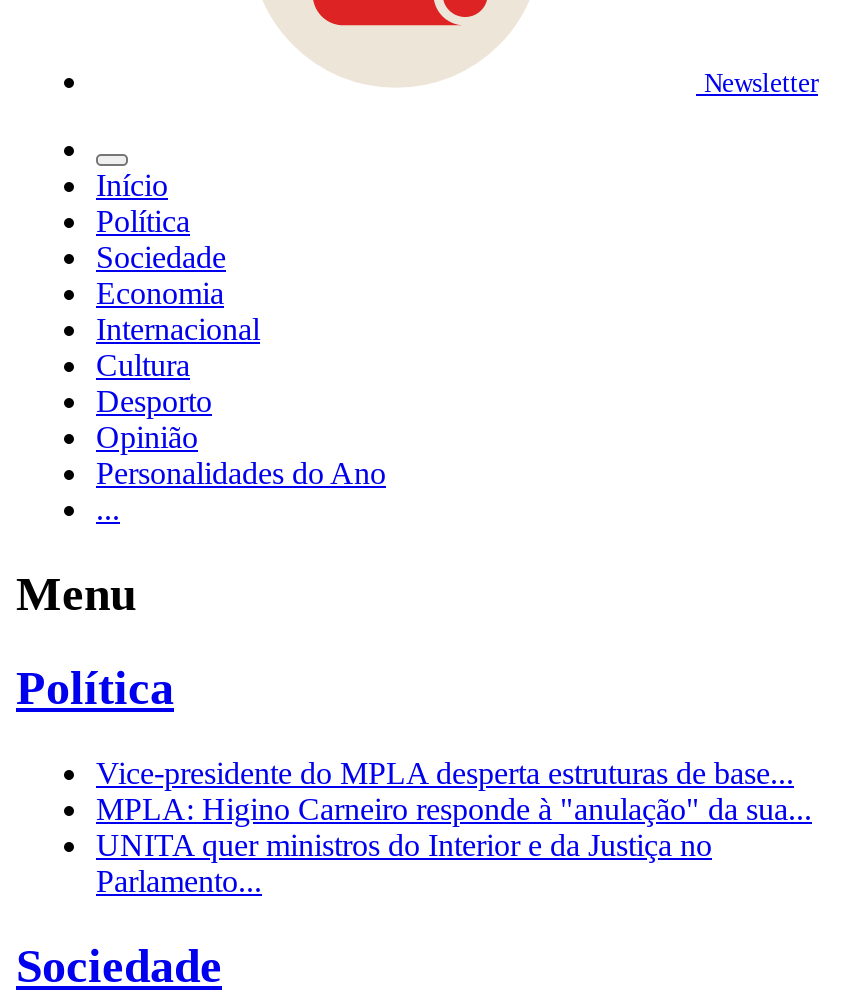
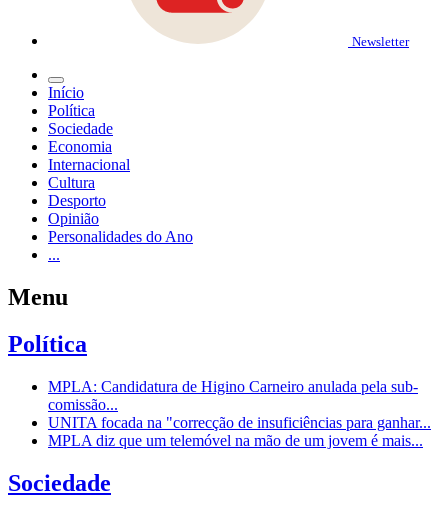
[96,755,812,897] Vice-presidente do MPLA desperta estruturas de base... | MPLA: Higino Carneiro responde à "anulação" da sua... | UNITA quer ministros do Interior e da Justiça no | Parlamento... -> [48,378,431,449] MPLA: Candidatura de Higino Carneiro anulada pela sub- | comissão... | UNITA focada na "correcção de insuficiências para ganhar... | MPLA diz que um telemóvel na mão de um jovem é mais...

